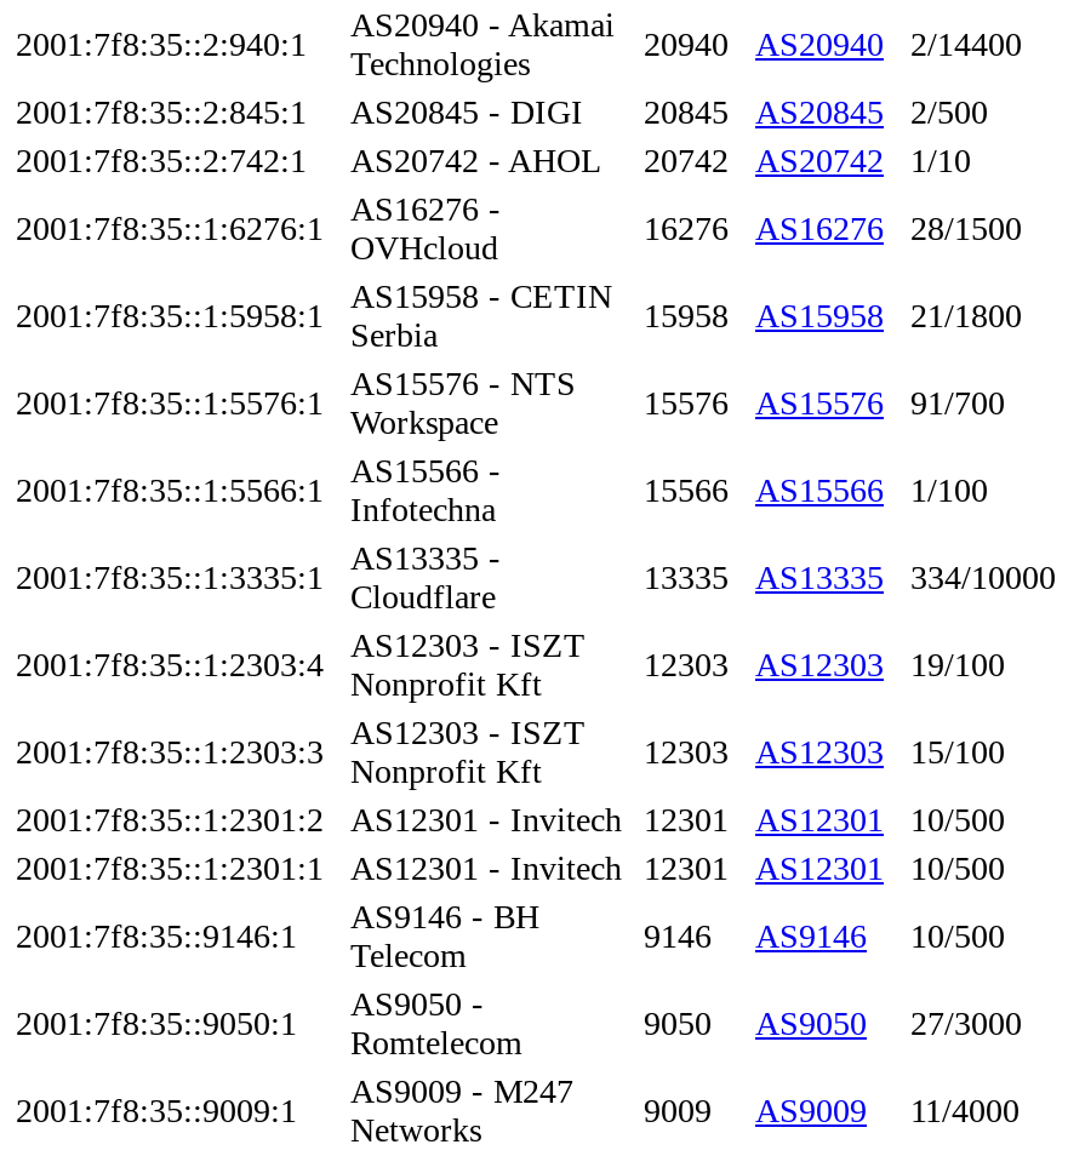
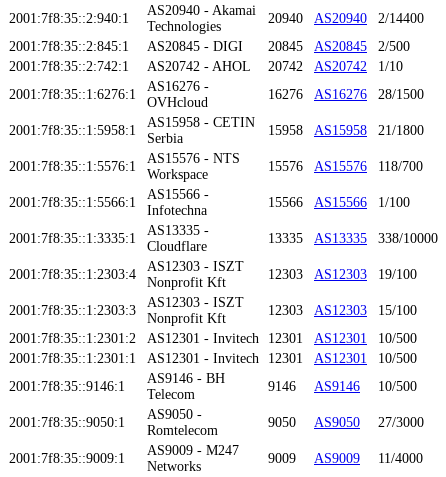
[644,386,1005,423] 15576 AS15576 91/700 -> [268,159,423,174] 15576 AS15576 118/700
[644,561,1056,597] 13335 AS13335 334/10000 -> [268,231,438,246] 13335 AS13335 338/10000

